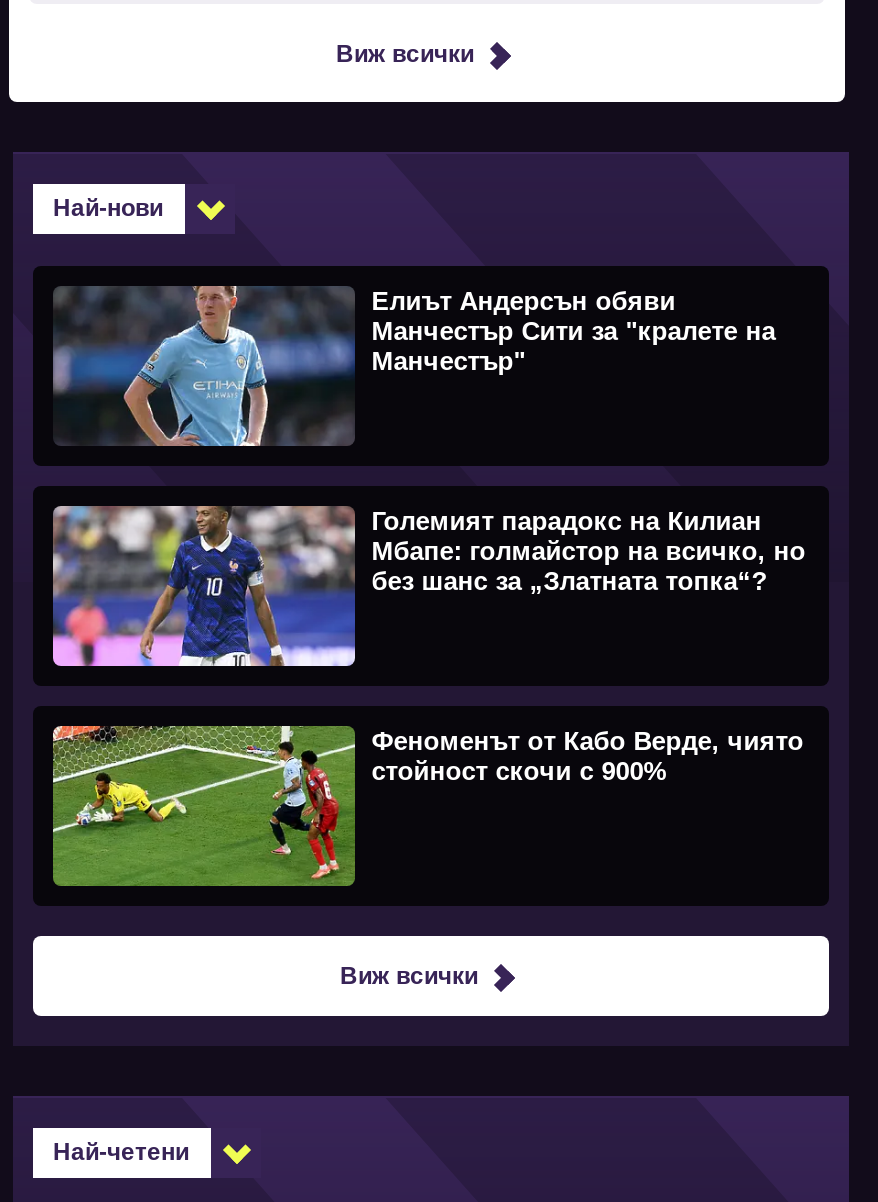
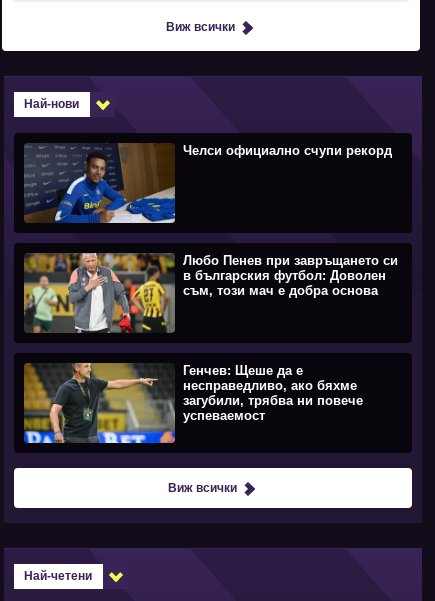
[53,284,775,448] [image] | Елиът Андерсън обяви | Манчестър Сити за "кралете на | Манчестър" -> [24,143,392,224] [image] | Челси официално счупи рекорд
[51,504,805,668] [image] | Големият парадокс на Килиан | Мбапе: голмайстор на всичко, но | без шанс за „Златната топка“? -> [23,253,398,334] [image] | Любо Пенев при завръщането си | в българския футбол: Доволен | съм, този мач е добра основа
[51,724,803,888] [image] | Феноменът от Кабо Верде, чиято | стойност скочи с 900% -> [23,362,363,444] [image] | Генчев: Щеше да е | несправедливо, ако бяхме | загубили, трябва ни повече | успеваемост

